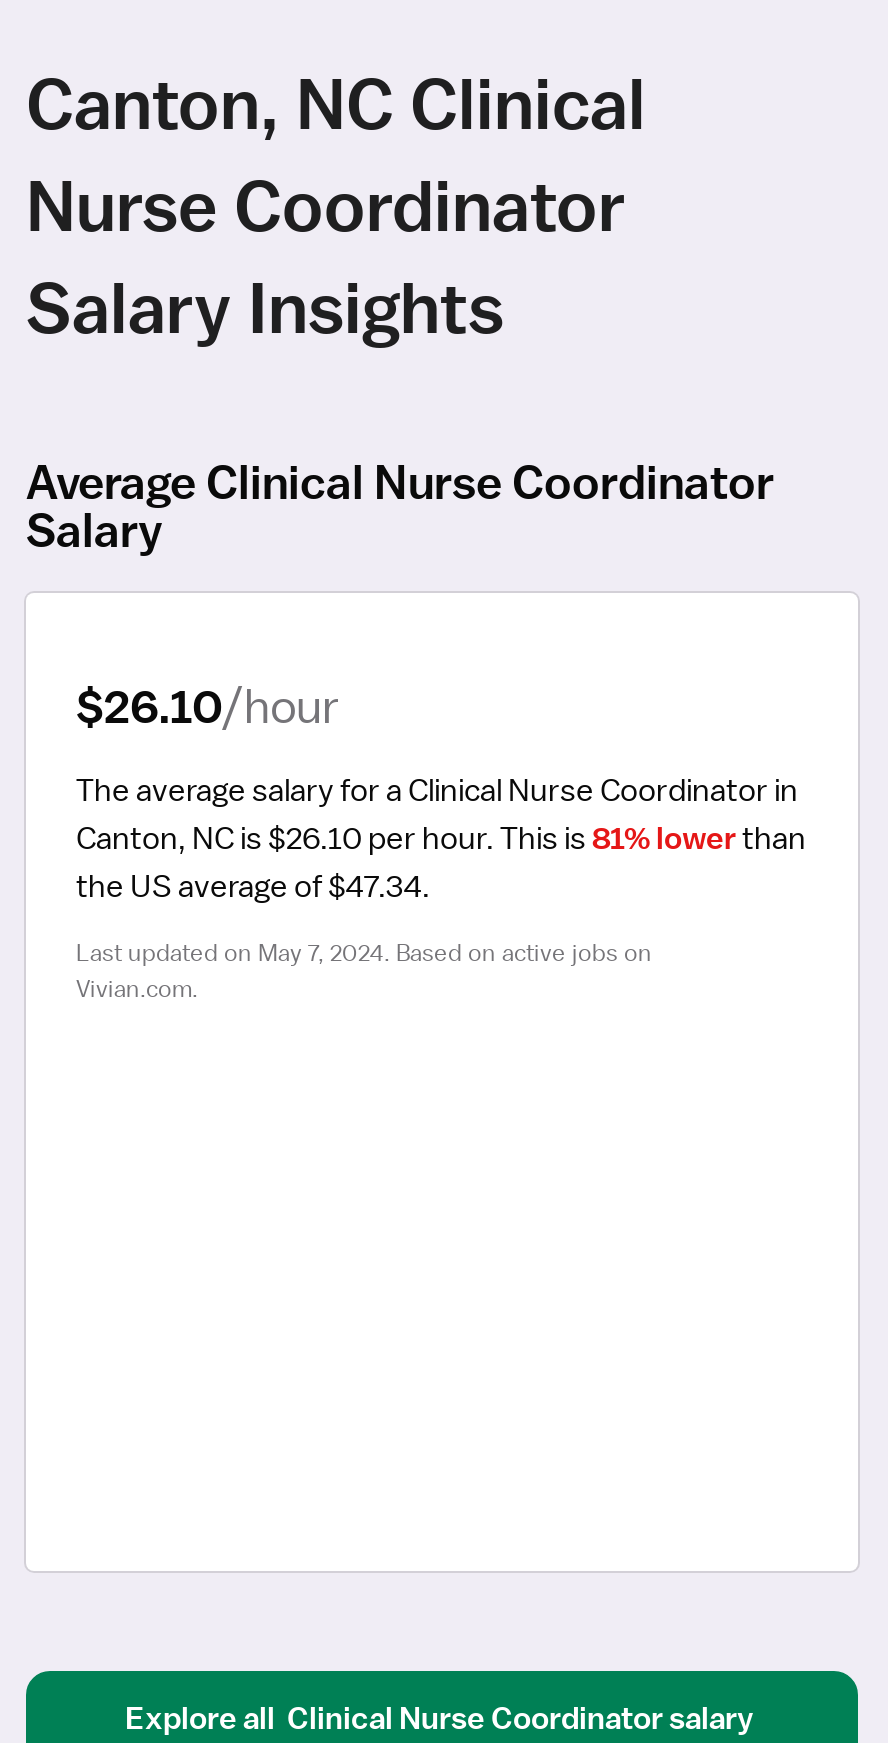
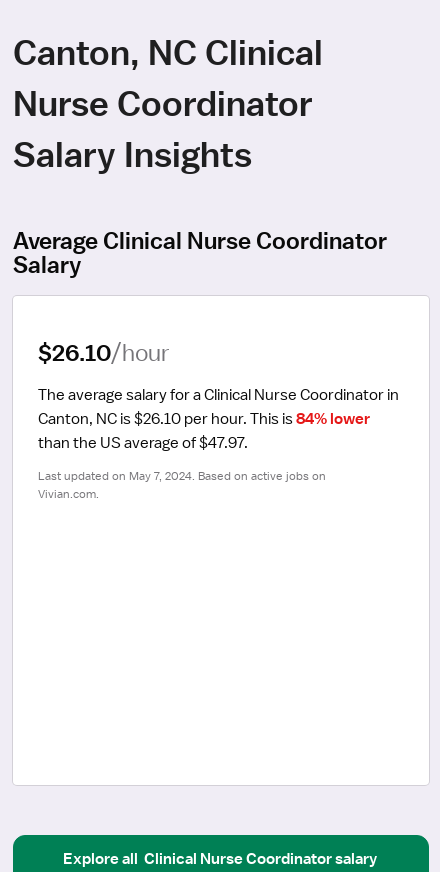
[76,818,806,906] Canton, NC is $26.10 per hour. This is 81% lowerthan | the US average of $47.34. -> [38,409,370,453] Canton, NC is $26.10 per hour. This is 84% lower | than the US average of $47.97.

